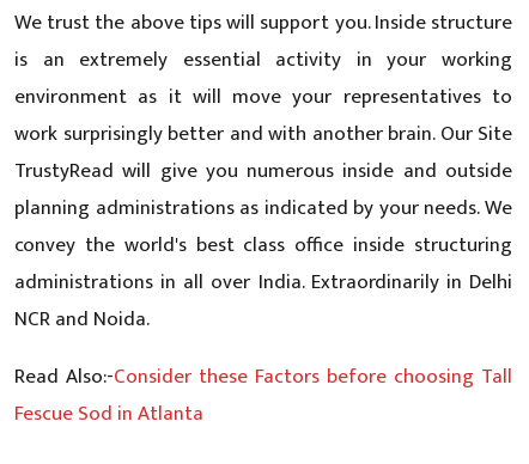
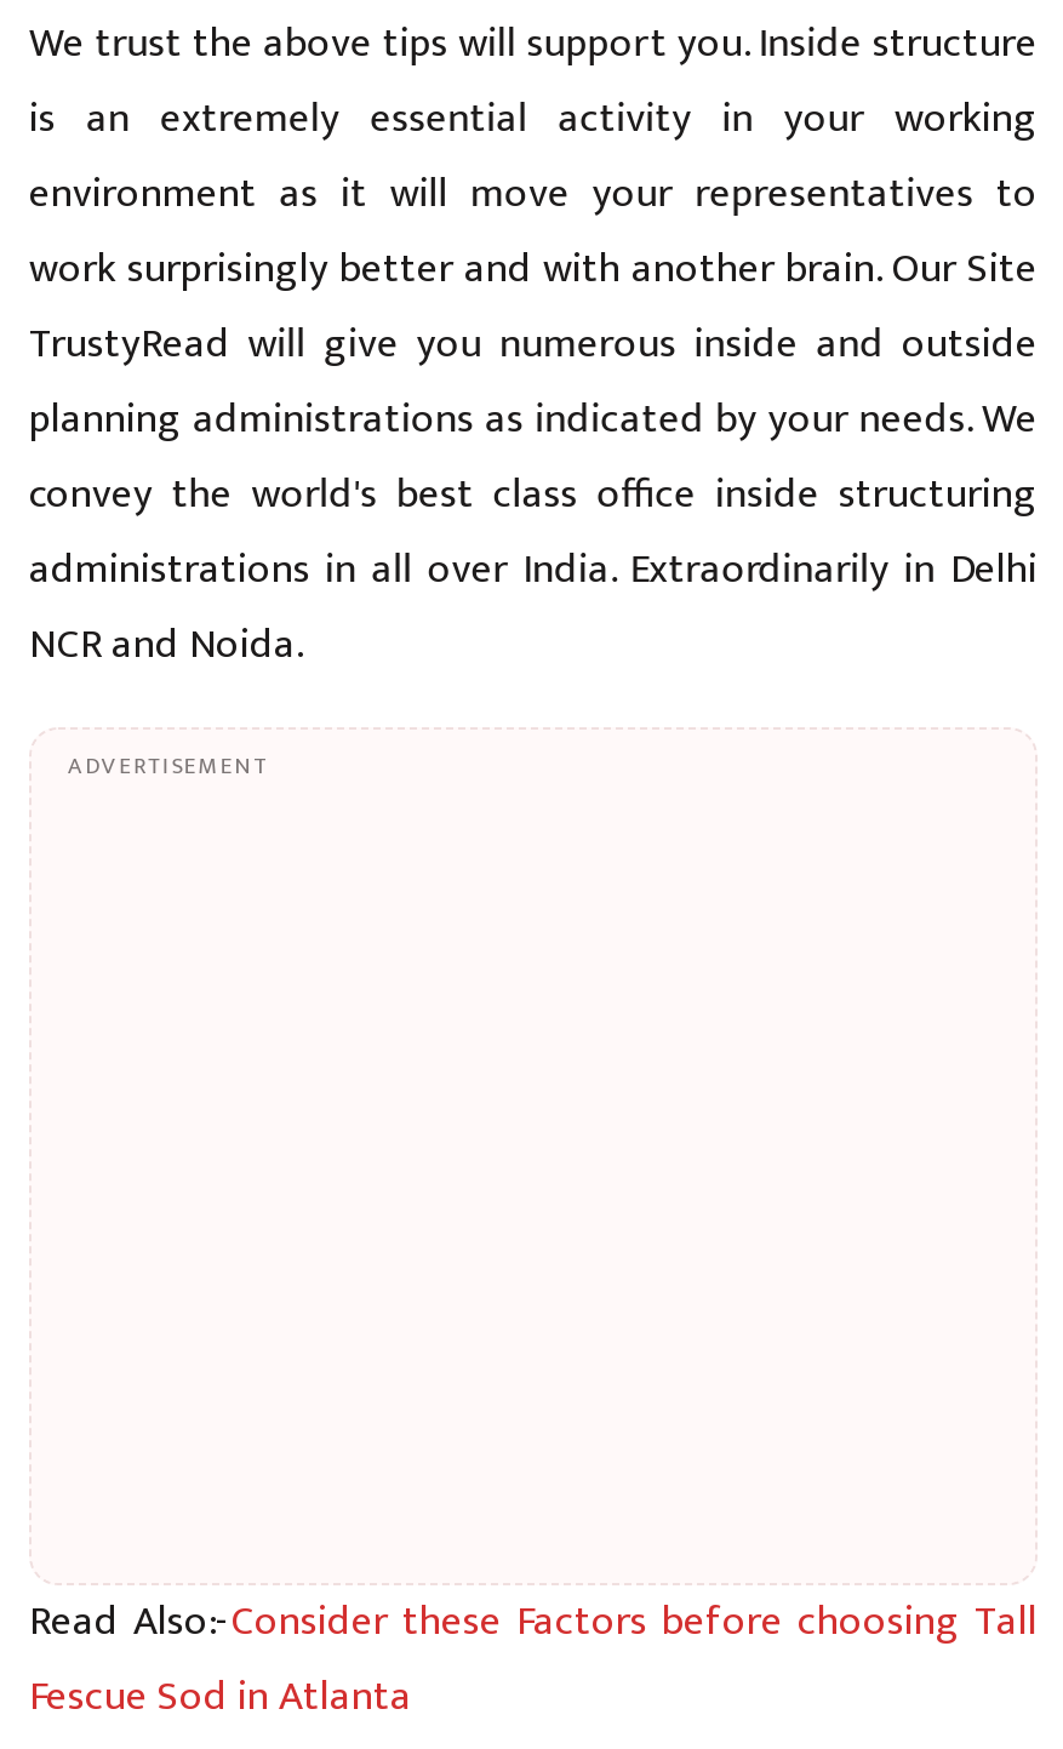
none -> [68,746,268,785] ADVERTISEMENT

